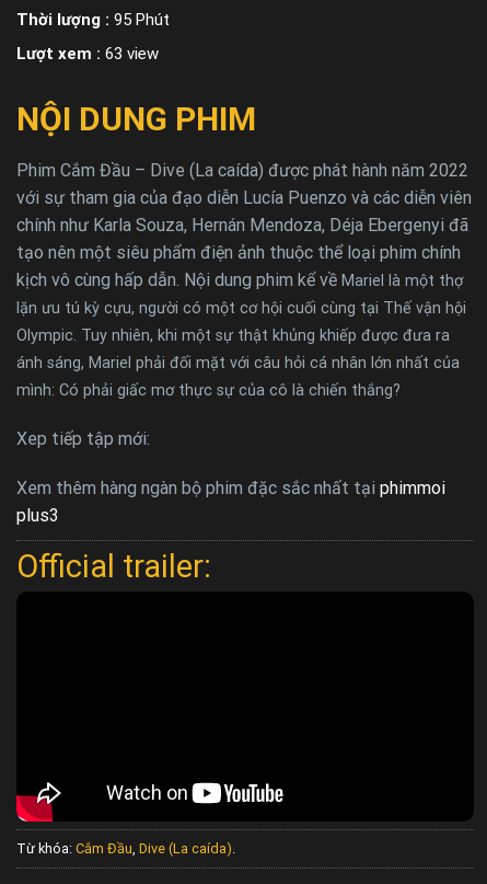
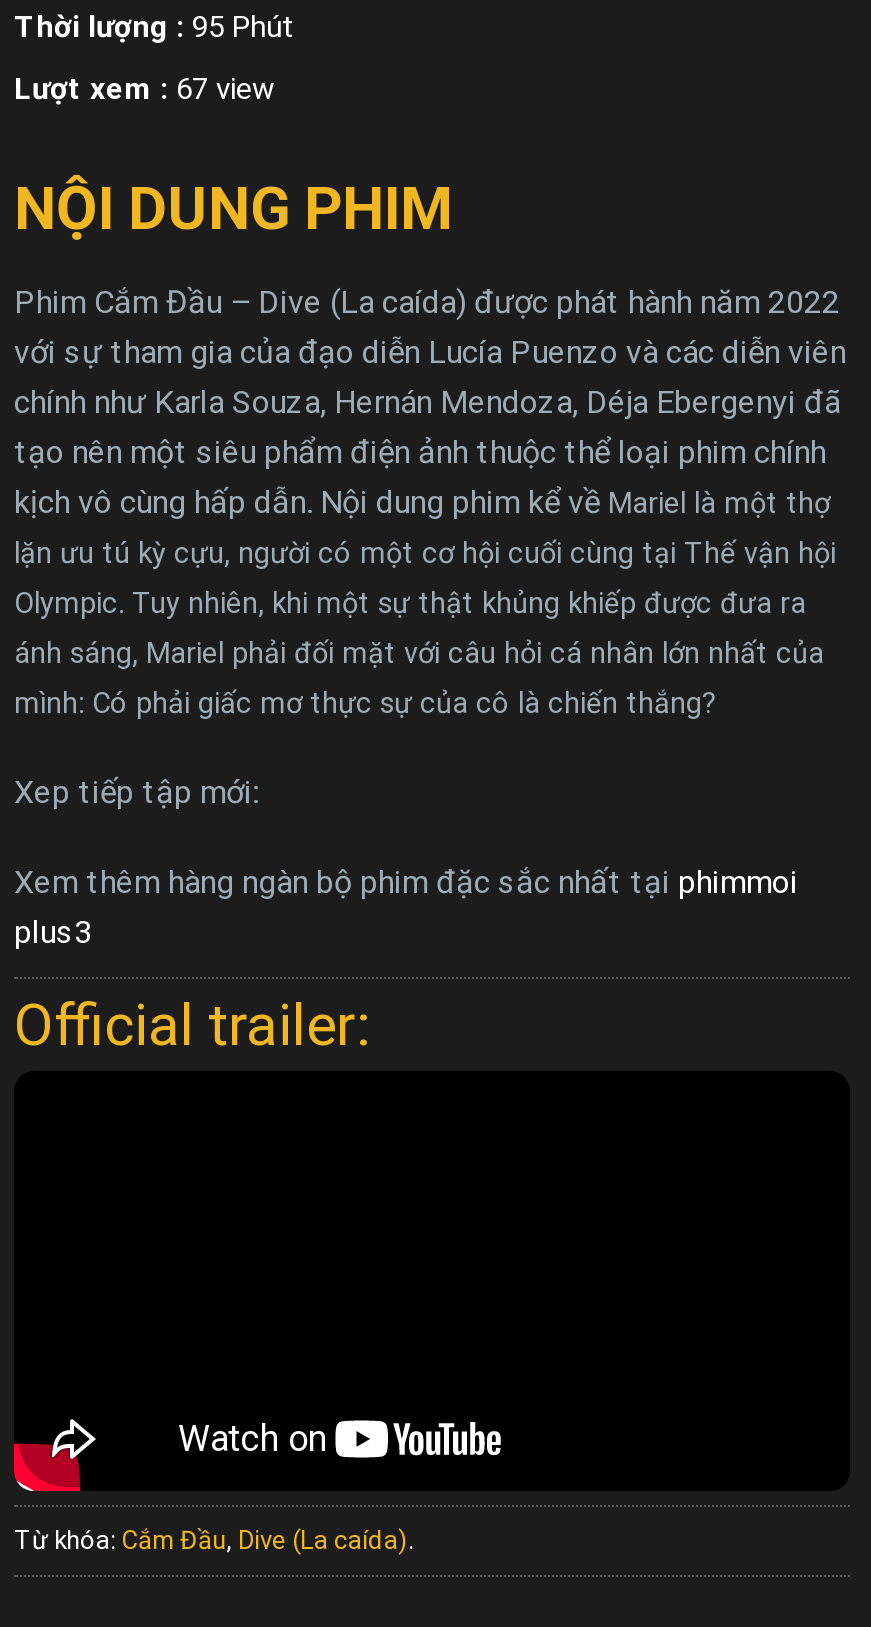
[16,44,159,64] Lượt xem : 63 view -> [14,71,274,107] Lượt xem : 67 view

